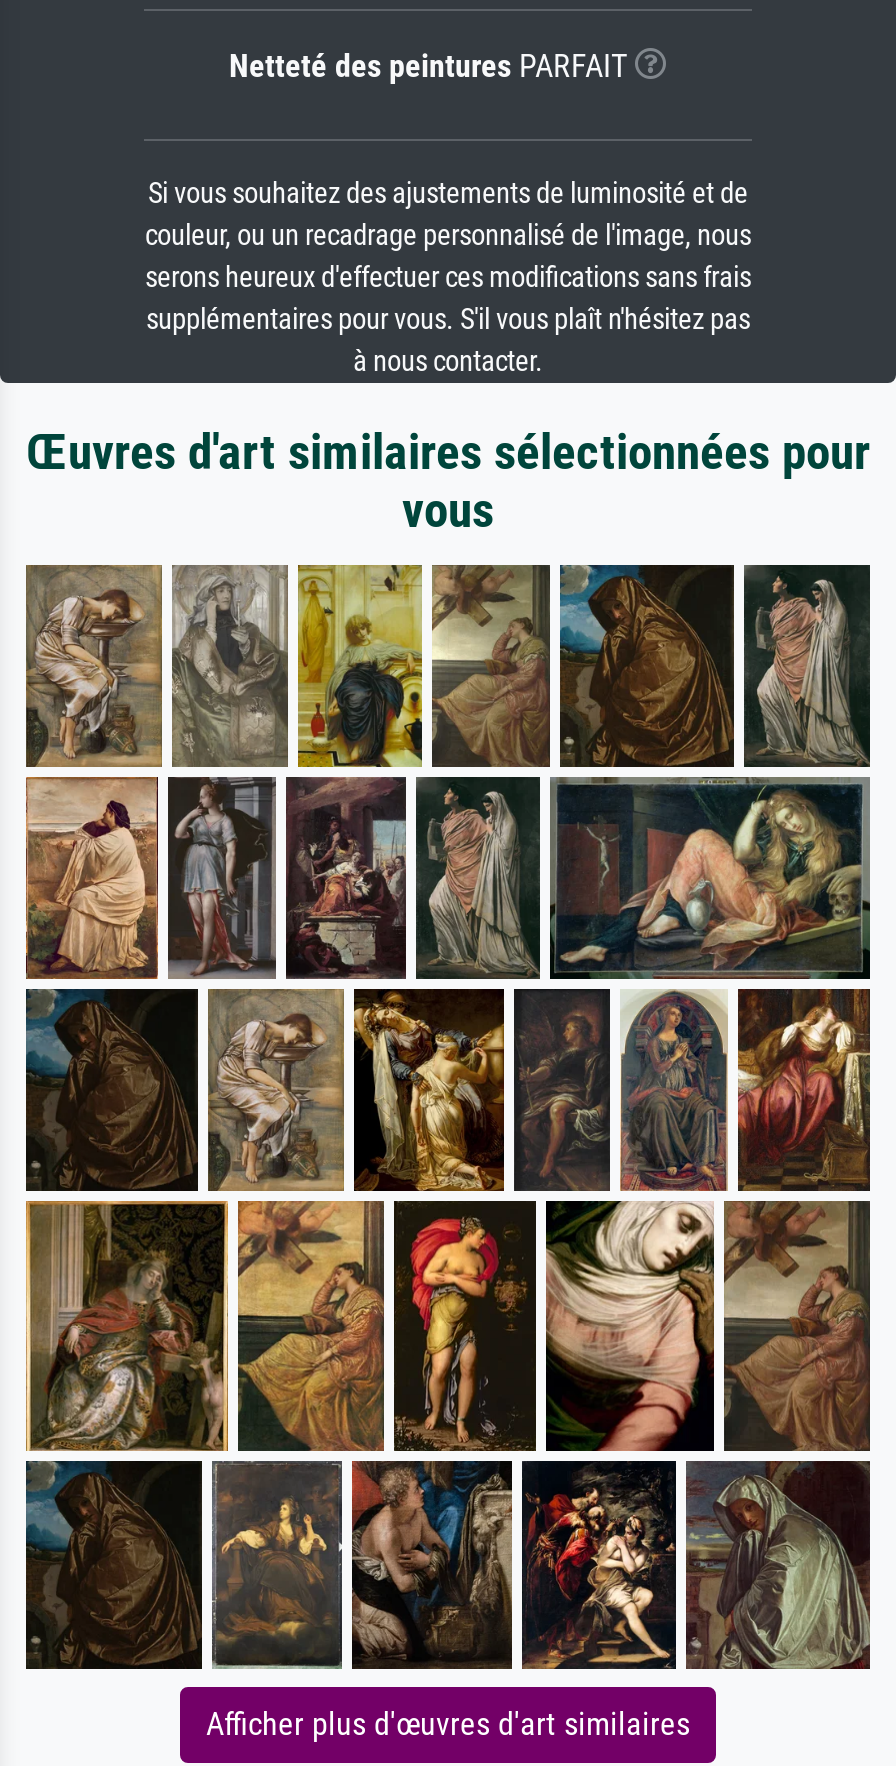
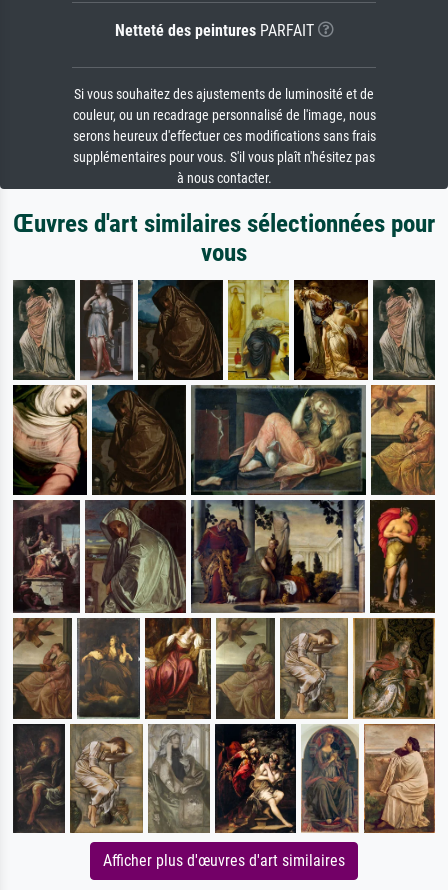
[24,563,872,1671] [image] -> [12,279,436,834] [image]

